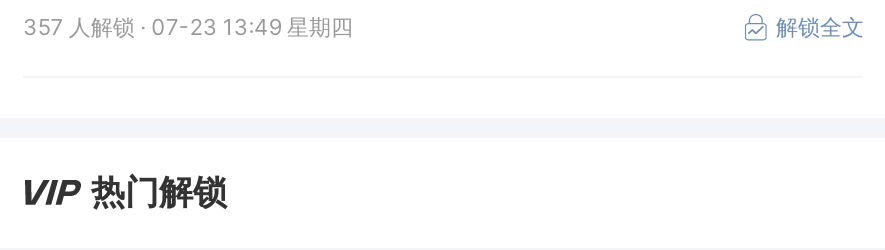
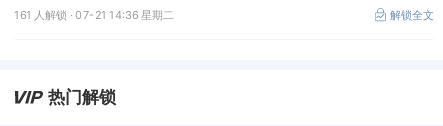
[23,13,353,41] 357 人解锁 · 07-23 13:49 星期四 -> [14,8,174,21] 161 人解锁 · 07-21 14:36 星期二

